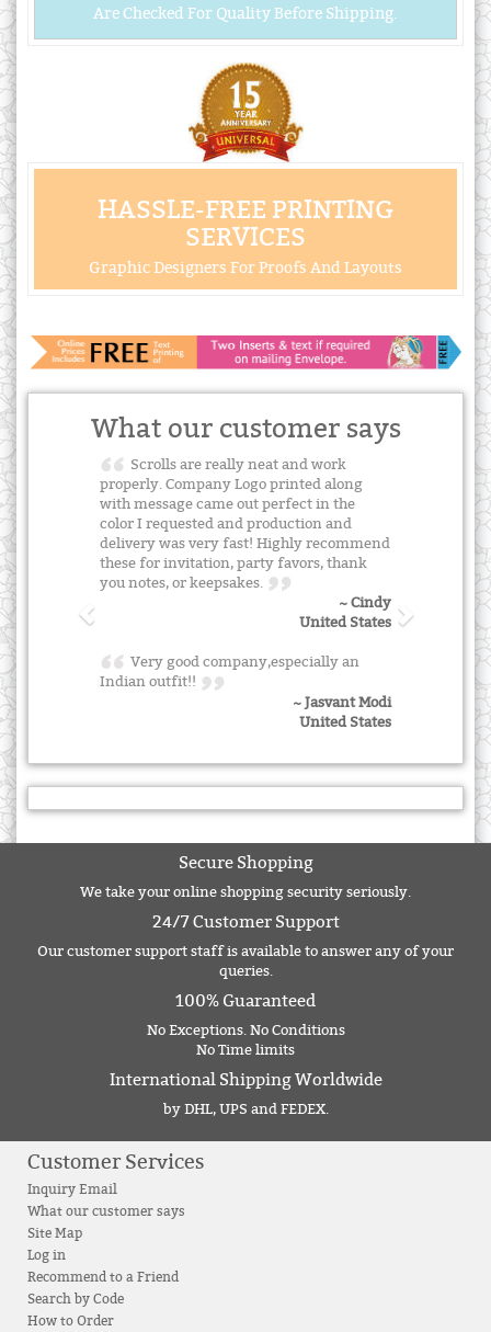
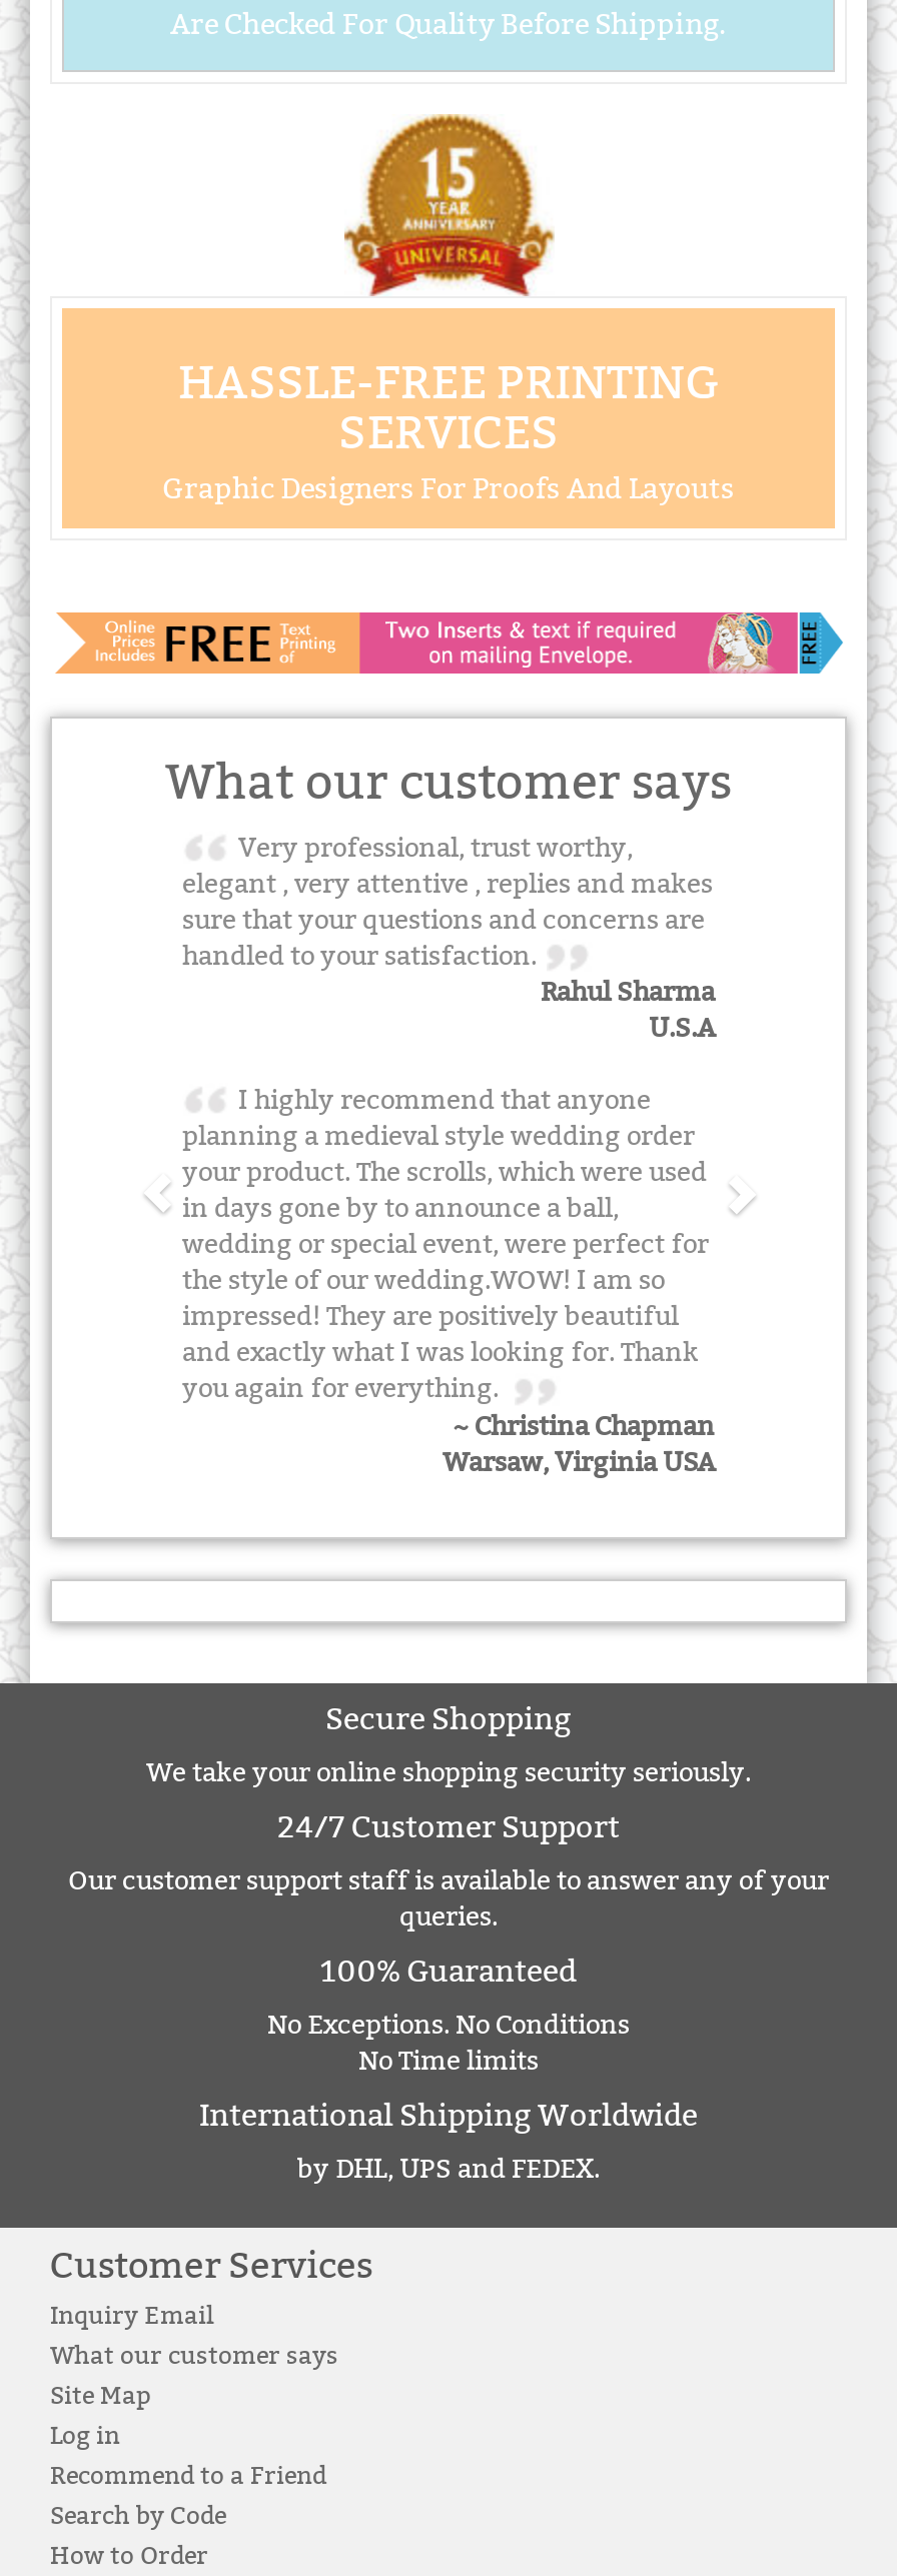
[100,456,391,632] Scrolls are really neat and work | properly. Company Logo printed along | with message came out perfect in the | color I requested and production and | delivery was very fast! Highly recommend | these for invitation, party favors, thank | you notes, or keepsakes. | ~ Cindy | United States -> [182,832,715,1046] Very professional, trust worthy, | elegant , very attentive , replies and makes | sure that your questions and concerns are | handled to your satisfaction. | Rahul Sharma | U.S.A
[100,654,391,731] Very good company,especially an | Indian outfit!! | ~ Jasvant Modi | United States -> [182,1086,715,1479] I highly recommend that anyone | planning a medieval style wedding order | your product. The scrolls, which were used | in days gone by to announce a ball, | wedding or special event, were perfect for | the style of our wedding.WOW! I am so | impressed! They are positively beautiful | and exactly what I was looking for. Thank | you again for everything. | ~ Christina Chapman | Warsaw, Virginia USA

